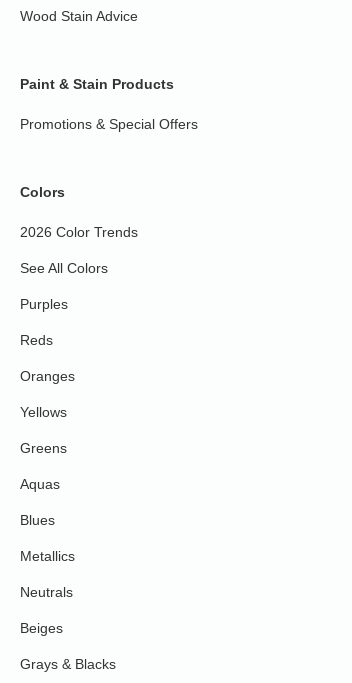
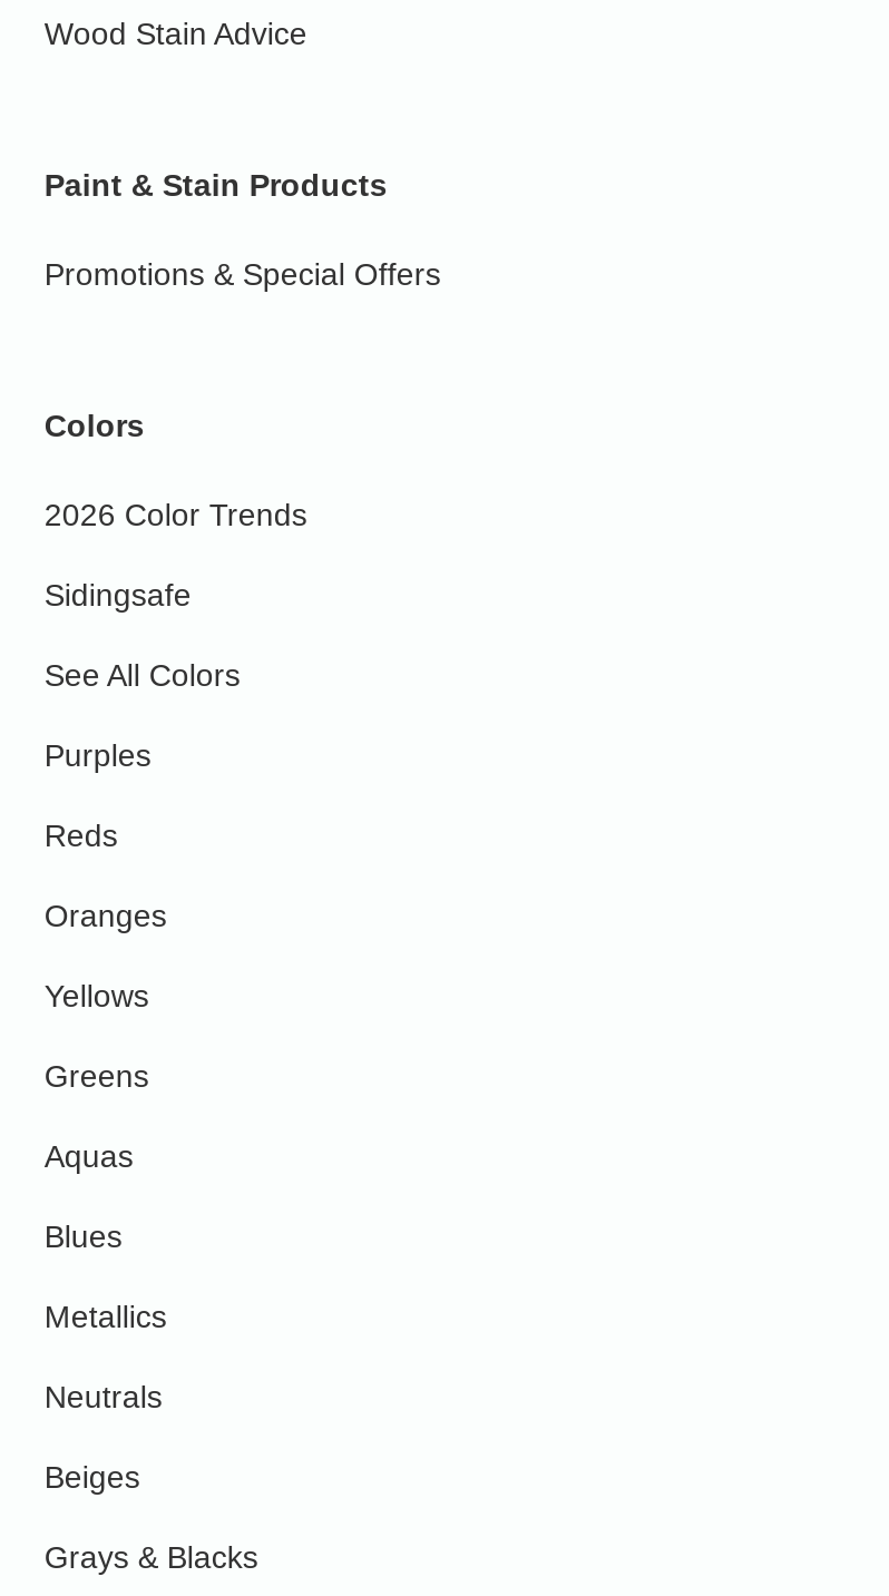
none -> [44,578,191,613] Sidingsafe

